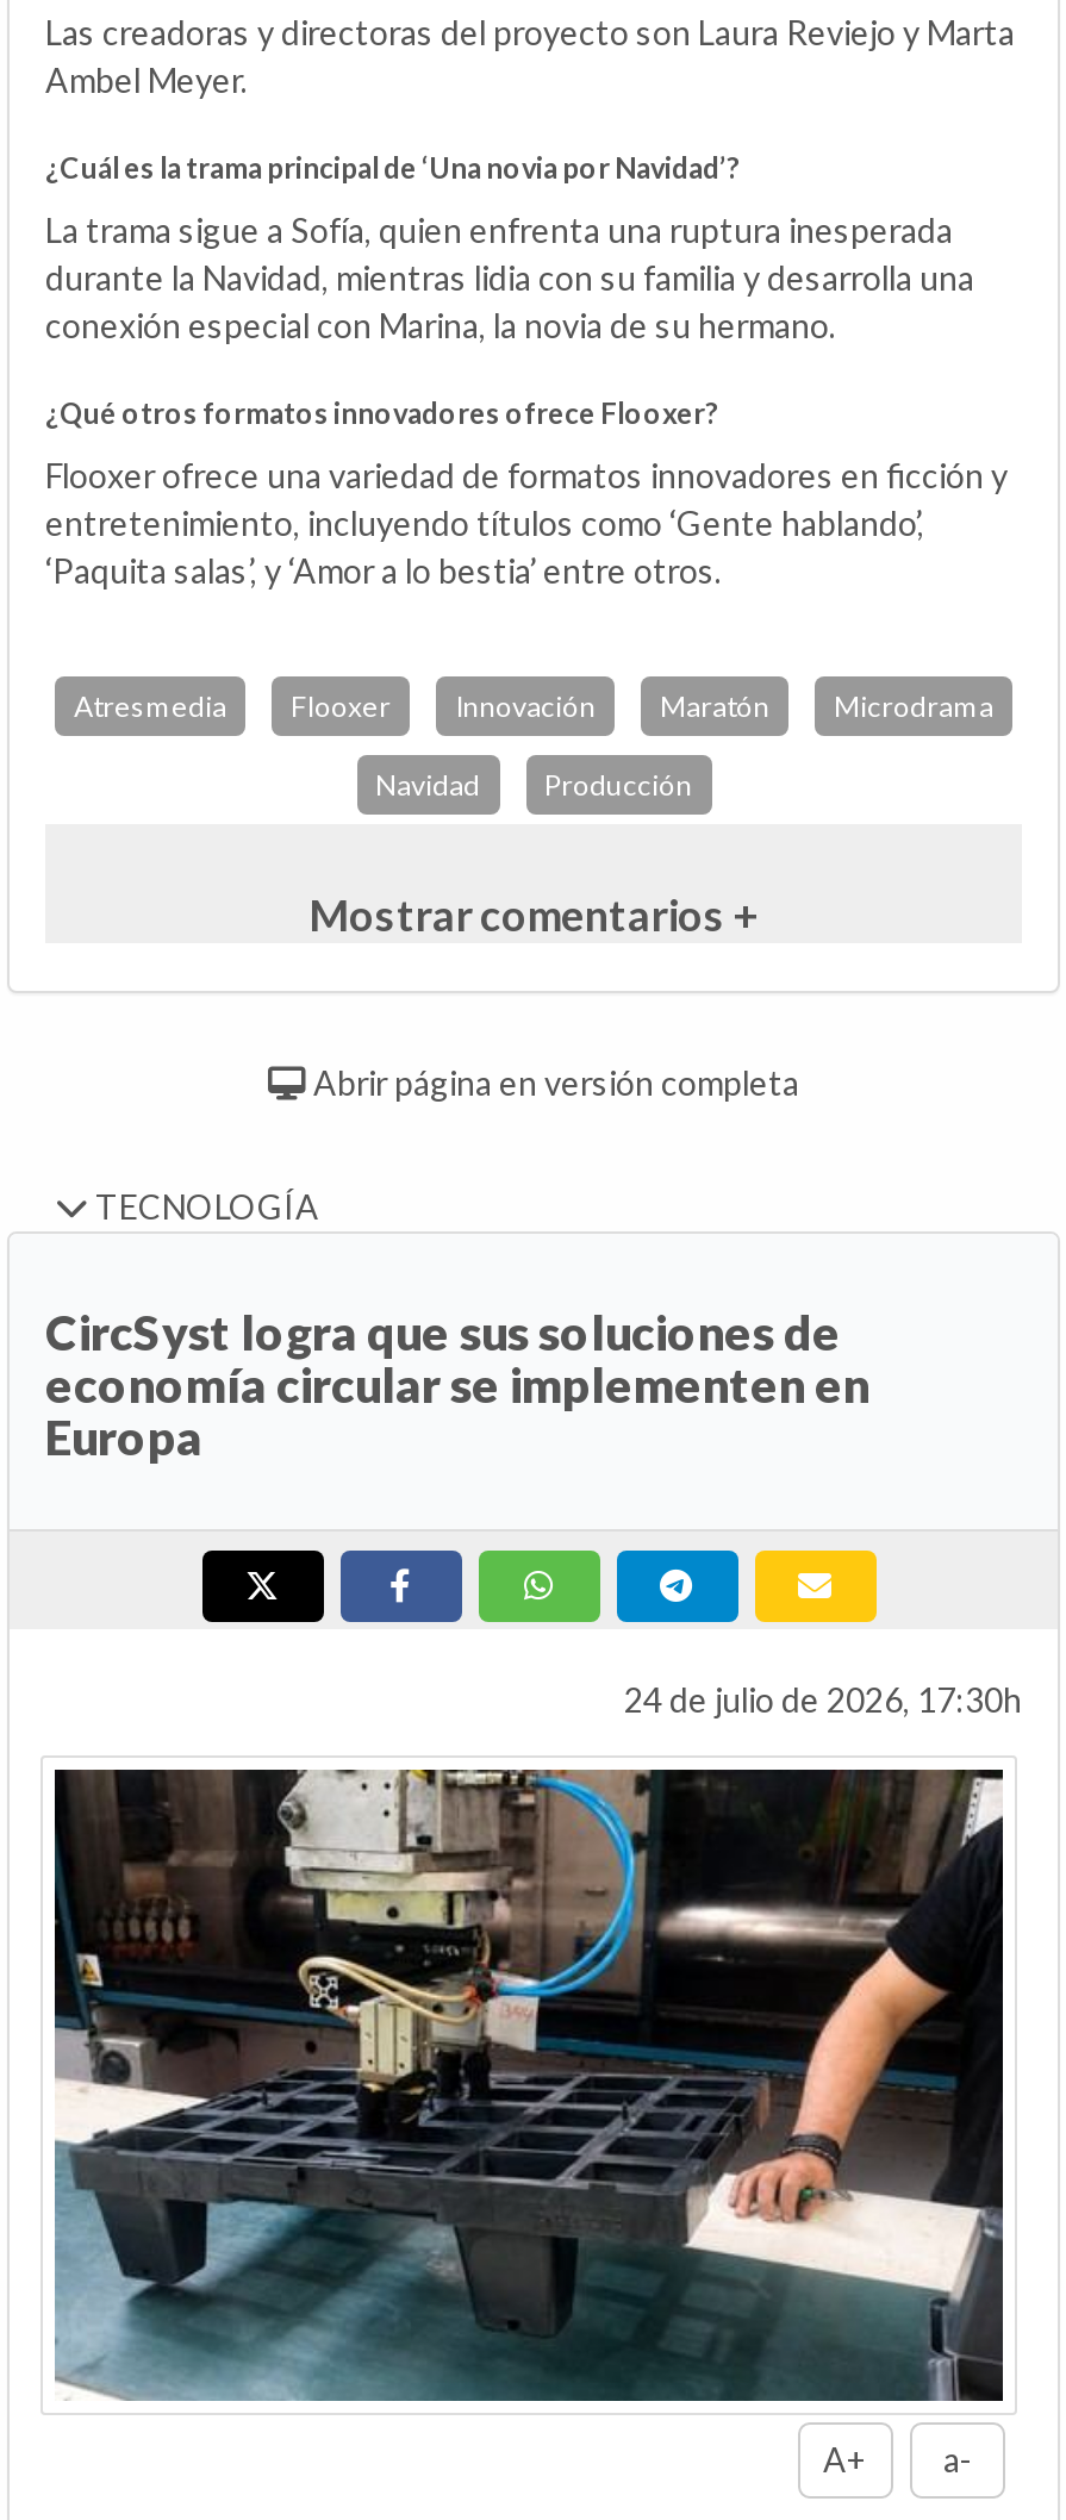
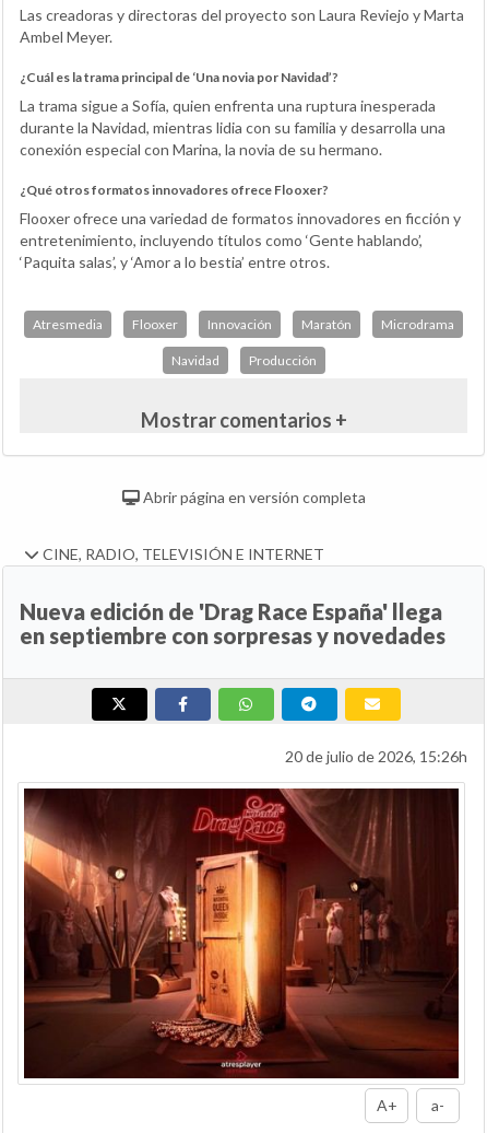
[88,1185,319,1226] TECNOLOGÍA -> [39,544,324,563] CINE, RADIO, TELEVISIÓN E INTERNET
[45,1302,869,1464] CircSyst logra que sus soluciones de | economía circular se implementen en | Europa -> [20,598,446,648] Nueva edición de 'Drag Race España' llega | en septiembre con sorpresas y novedades
[624,1678,1022,1719] 24 de julio de 2026, 17:30h -> [285,747,467,765] 20 de julio de 2026, 15:26h
[52,1767,1005,2403] [image] -> [23,787,460,1079] [image]

